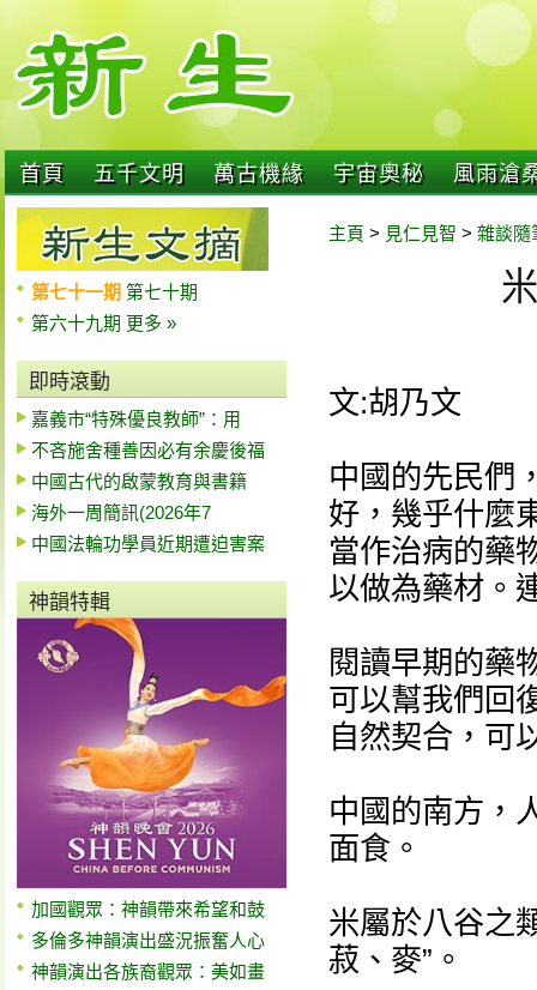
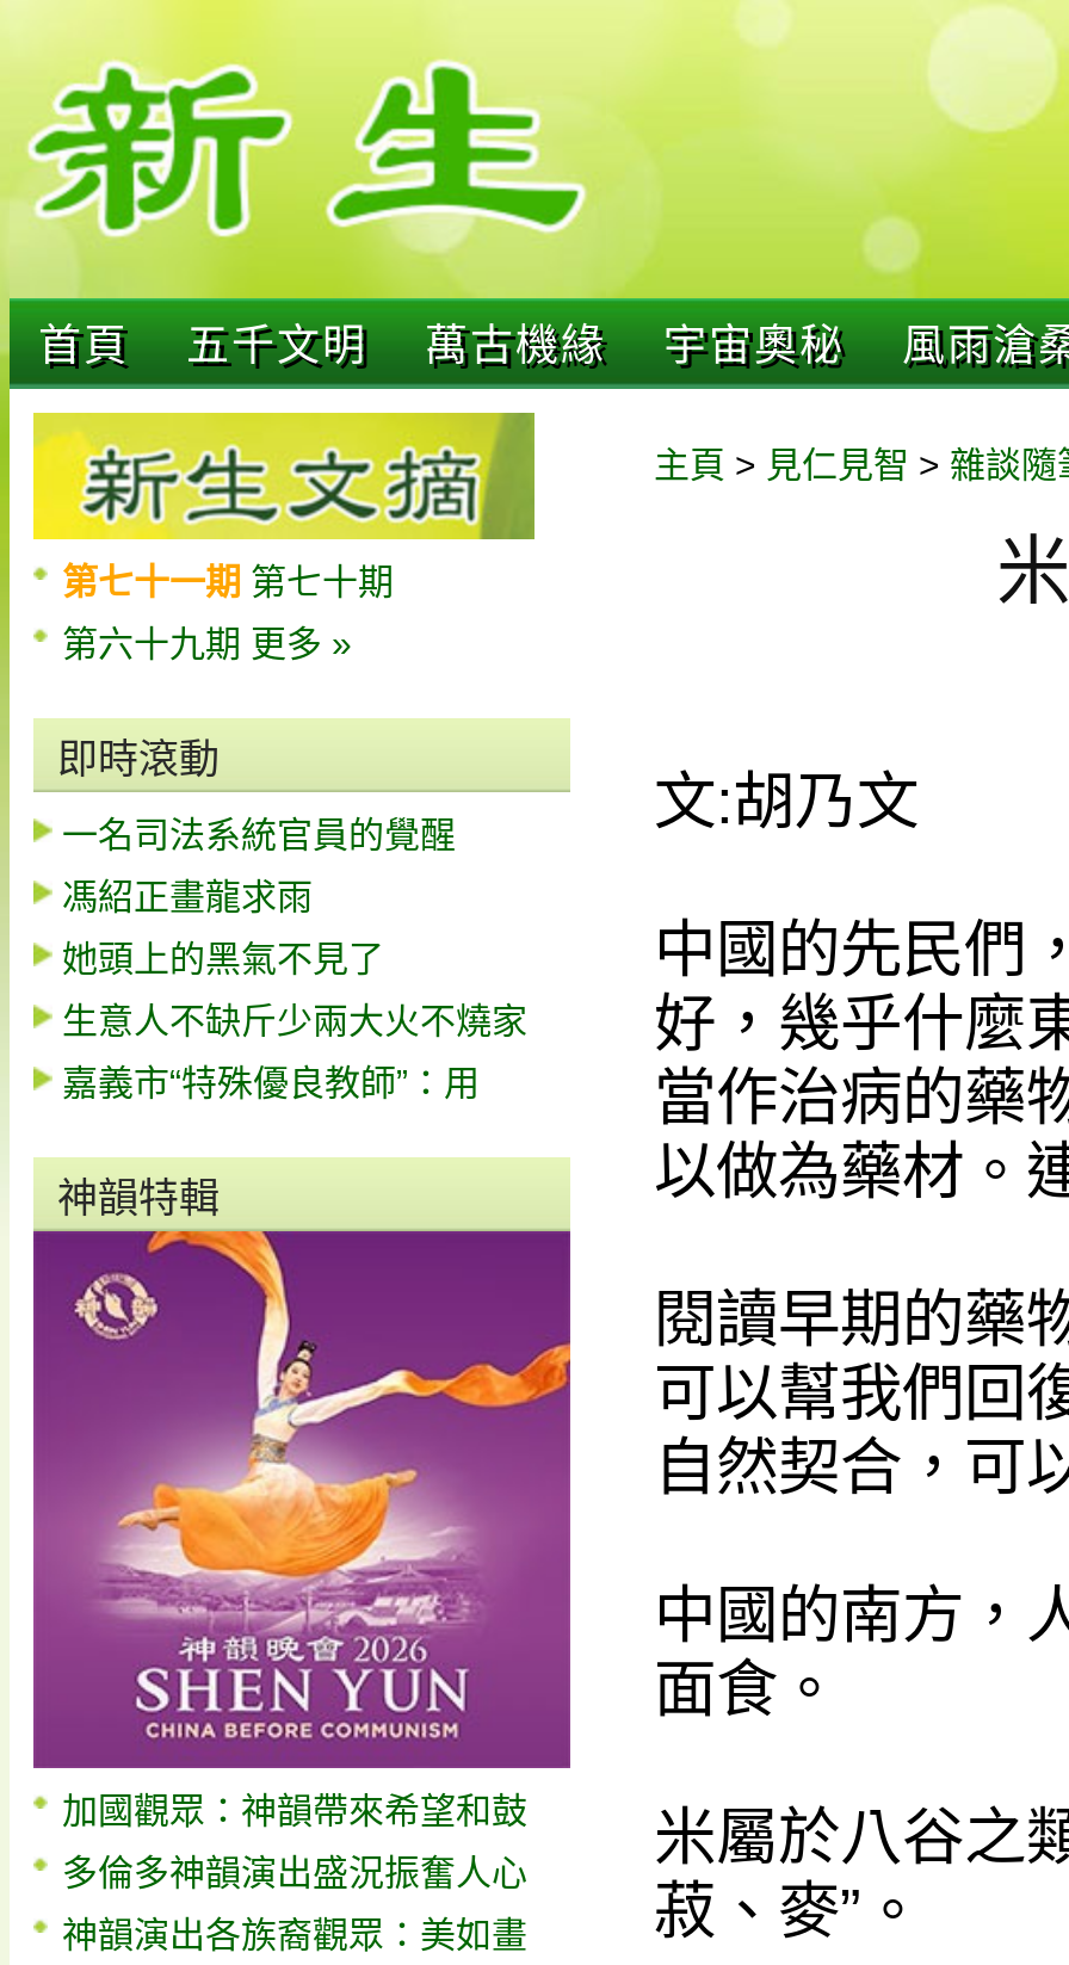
moved [31,409,241,429] -> [62,1062,480,1102]: 嘉義市“特殊優良教師”：用
none -> [62,814,527,1040] 一名司法系統官員的覺醒 | 馮紹正畫龍求雨 | 她頭上的黑氣不見了 | 生意人不缺斤少兩大火不燒家
[31,440,265,554] 不吝施舍種善因必有余慶後福 | 中國古代的啟蒙教育與書籍 | 海外一周簡訊(2026年7 | 中國法輪功學員近期遭迫害案 -> none

